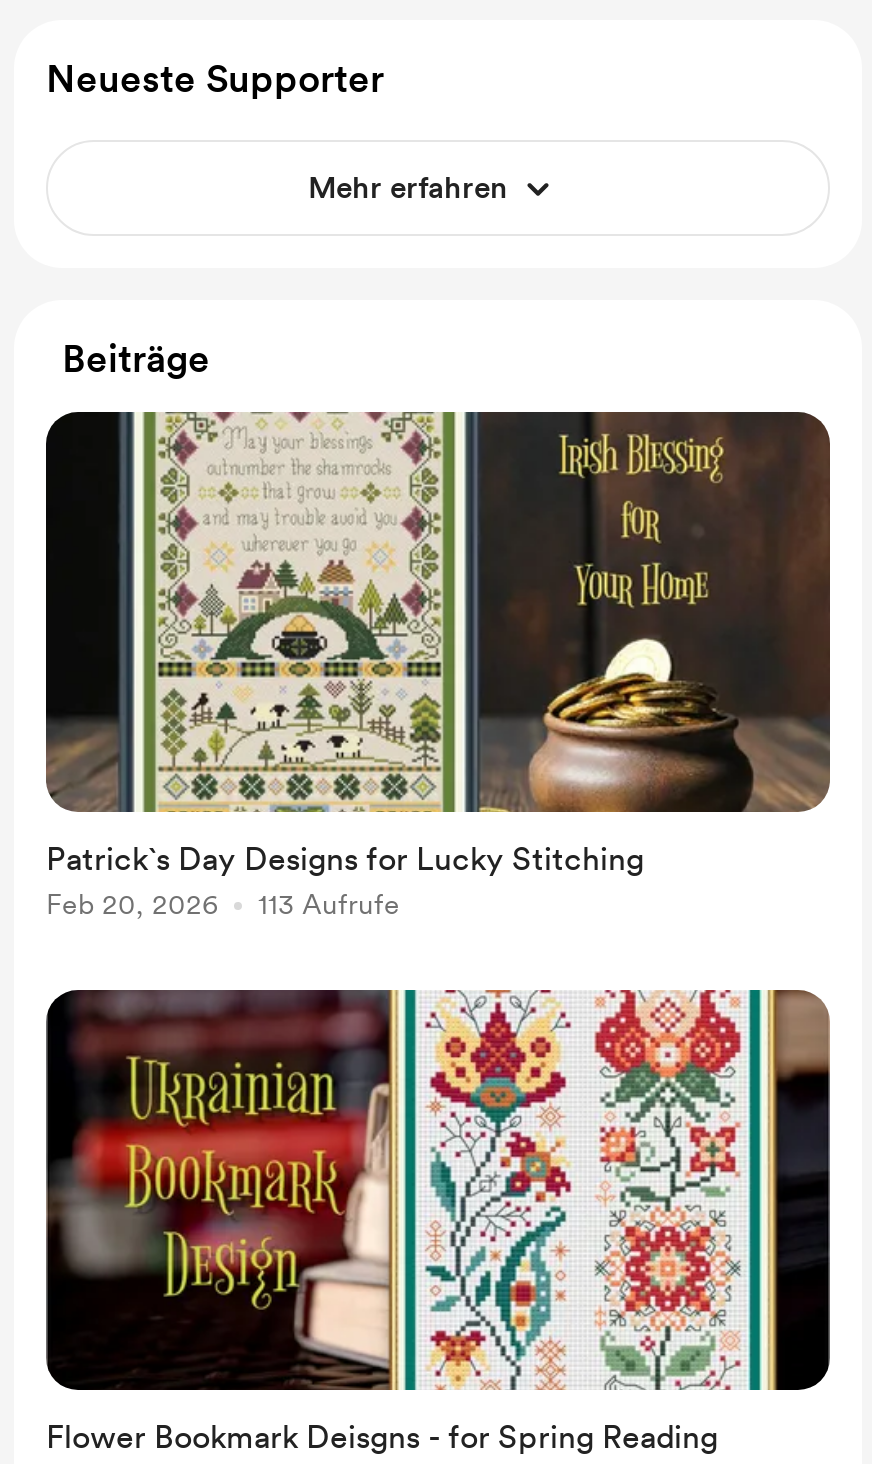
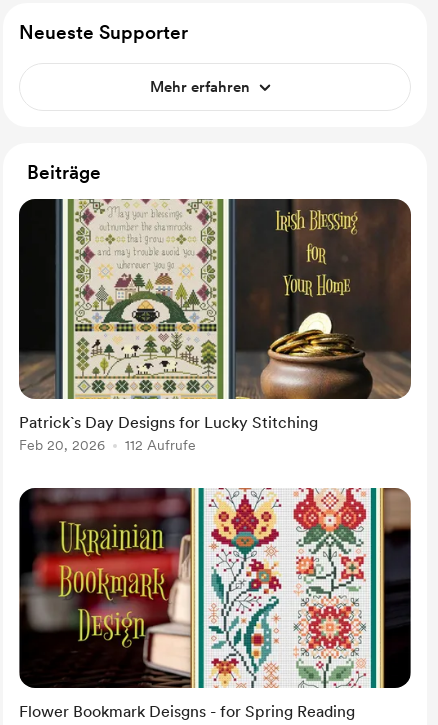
[46,888,400,920] Feb 20, 2026 113 Aufrufe -> [19,437,196,453] Feb 20, 2026 112 Aufrufe

